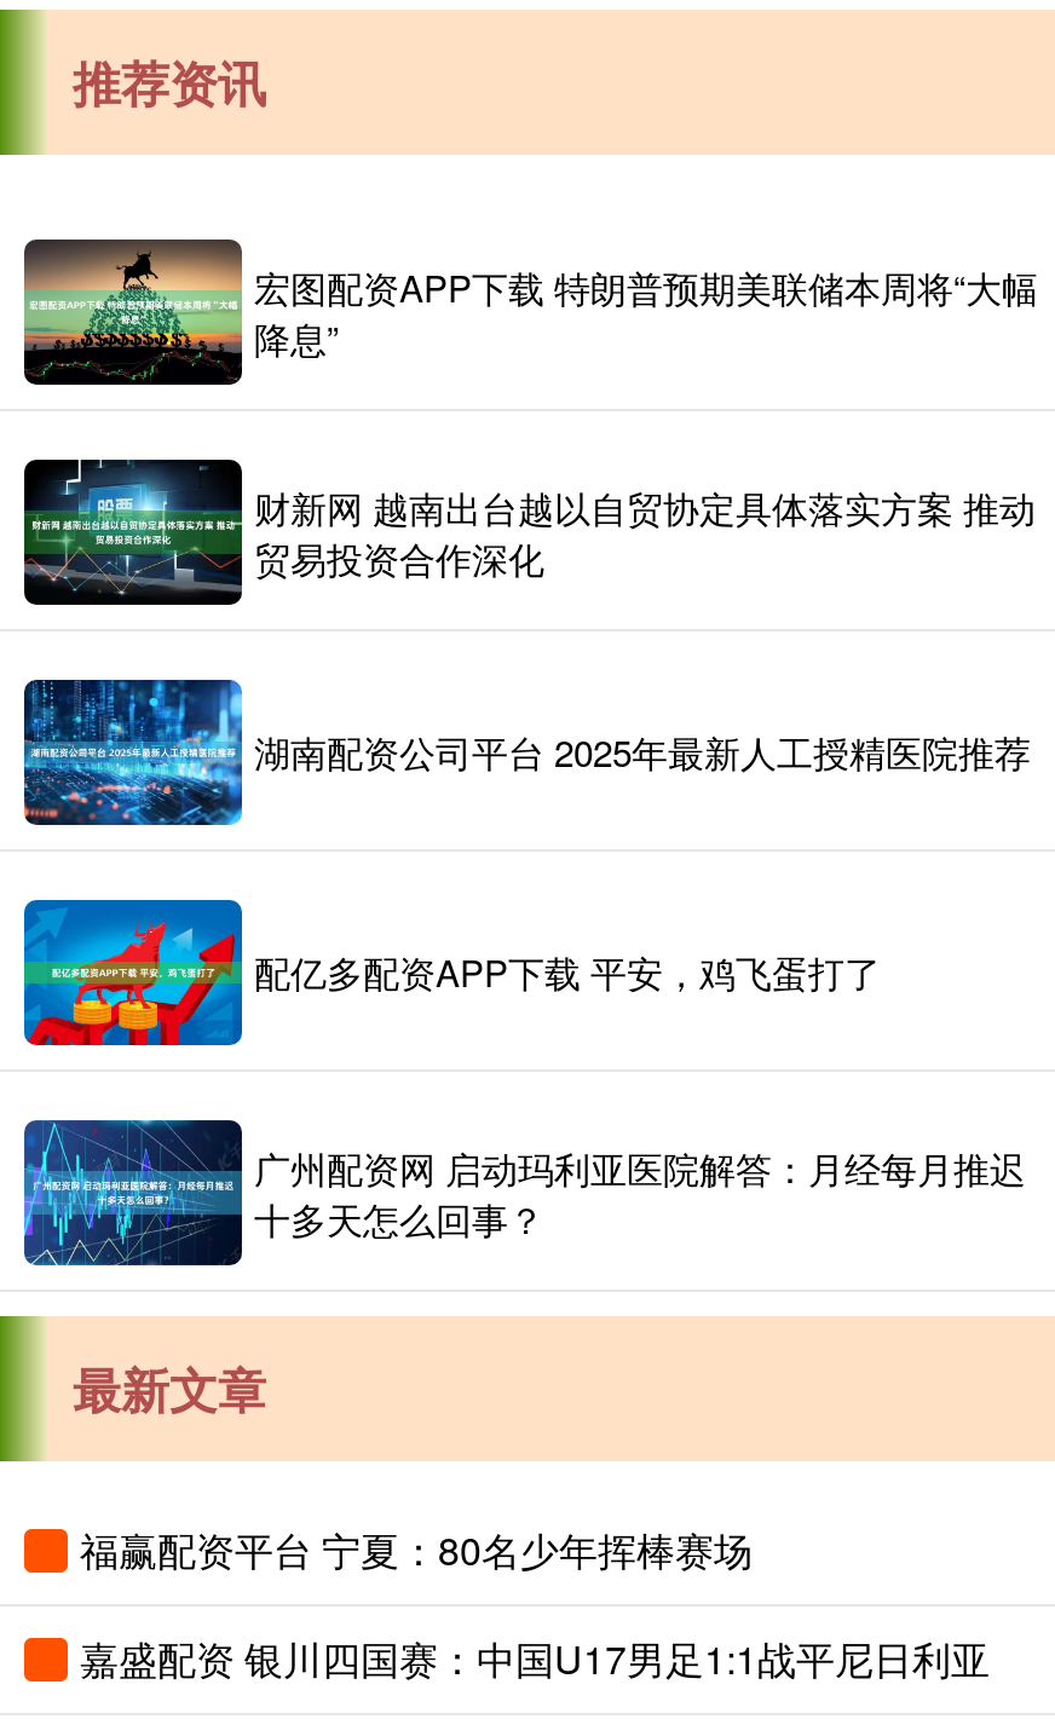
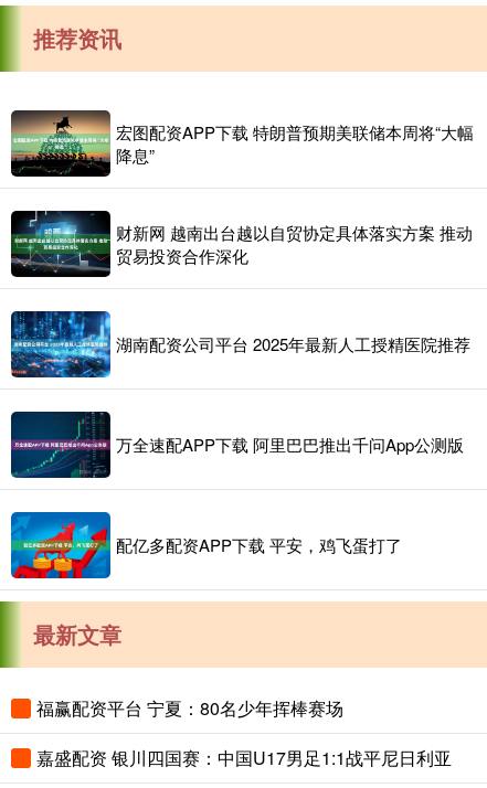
none -> [10,412,464,479] [image] | 万全速配APP下载 阿里巴巴推出千问App公测版
moved [22,907,881,1050] -> [10,515,402,581]: [image] | 配亿多配资APP下载 平安，鸡飞蛋打了
[24,1118,1026,1268] [image] | 广州配资网 启动玛利亚医院解答：月经每月推迟 | 十多天怎么回事？ -> none

